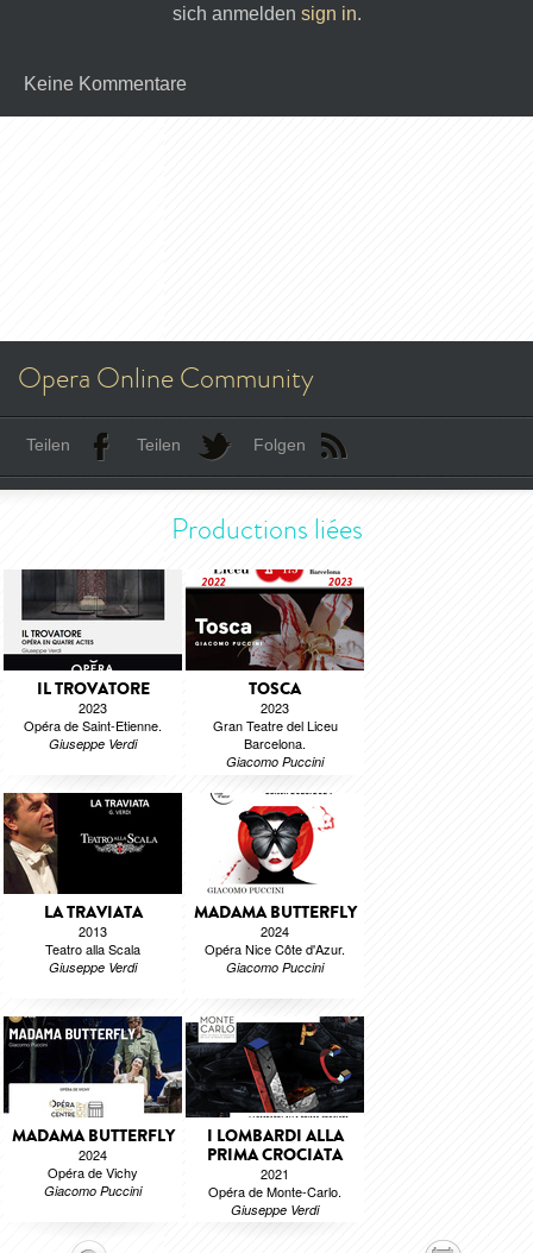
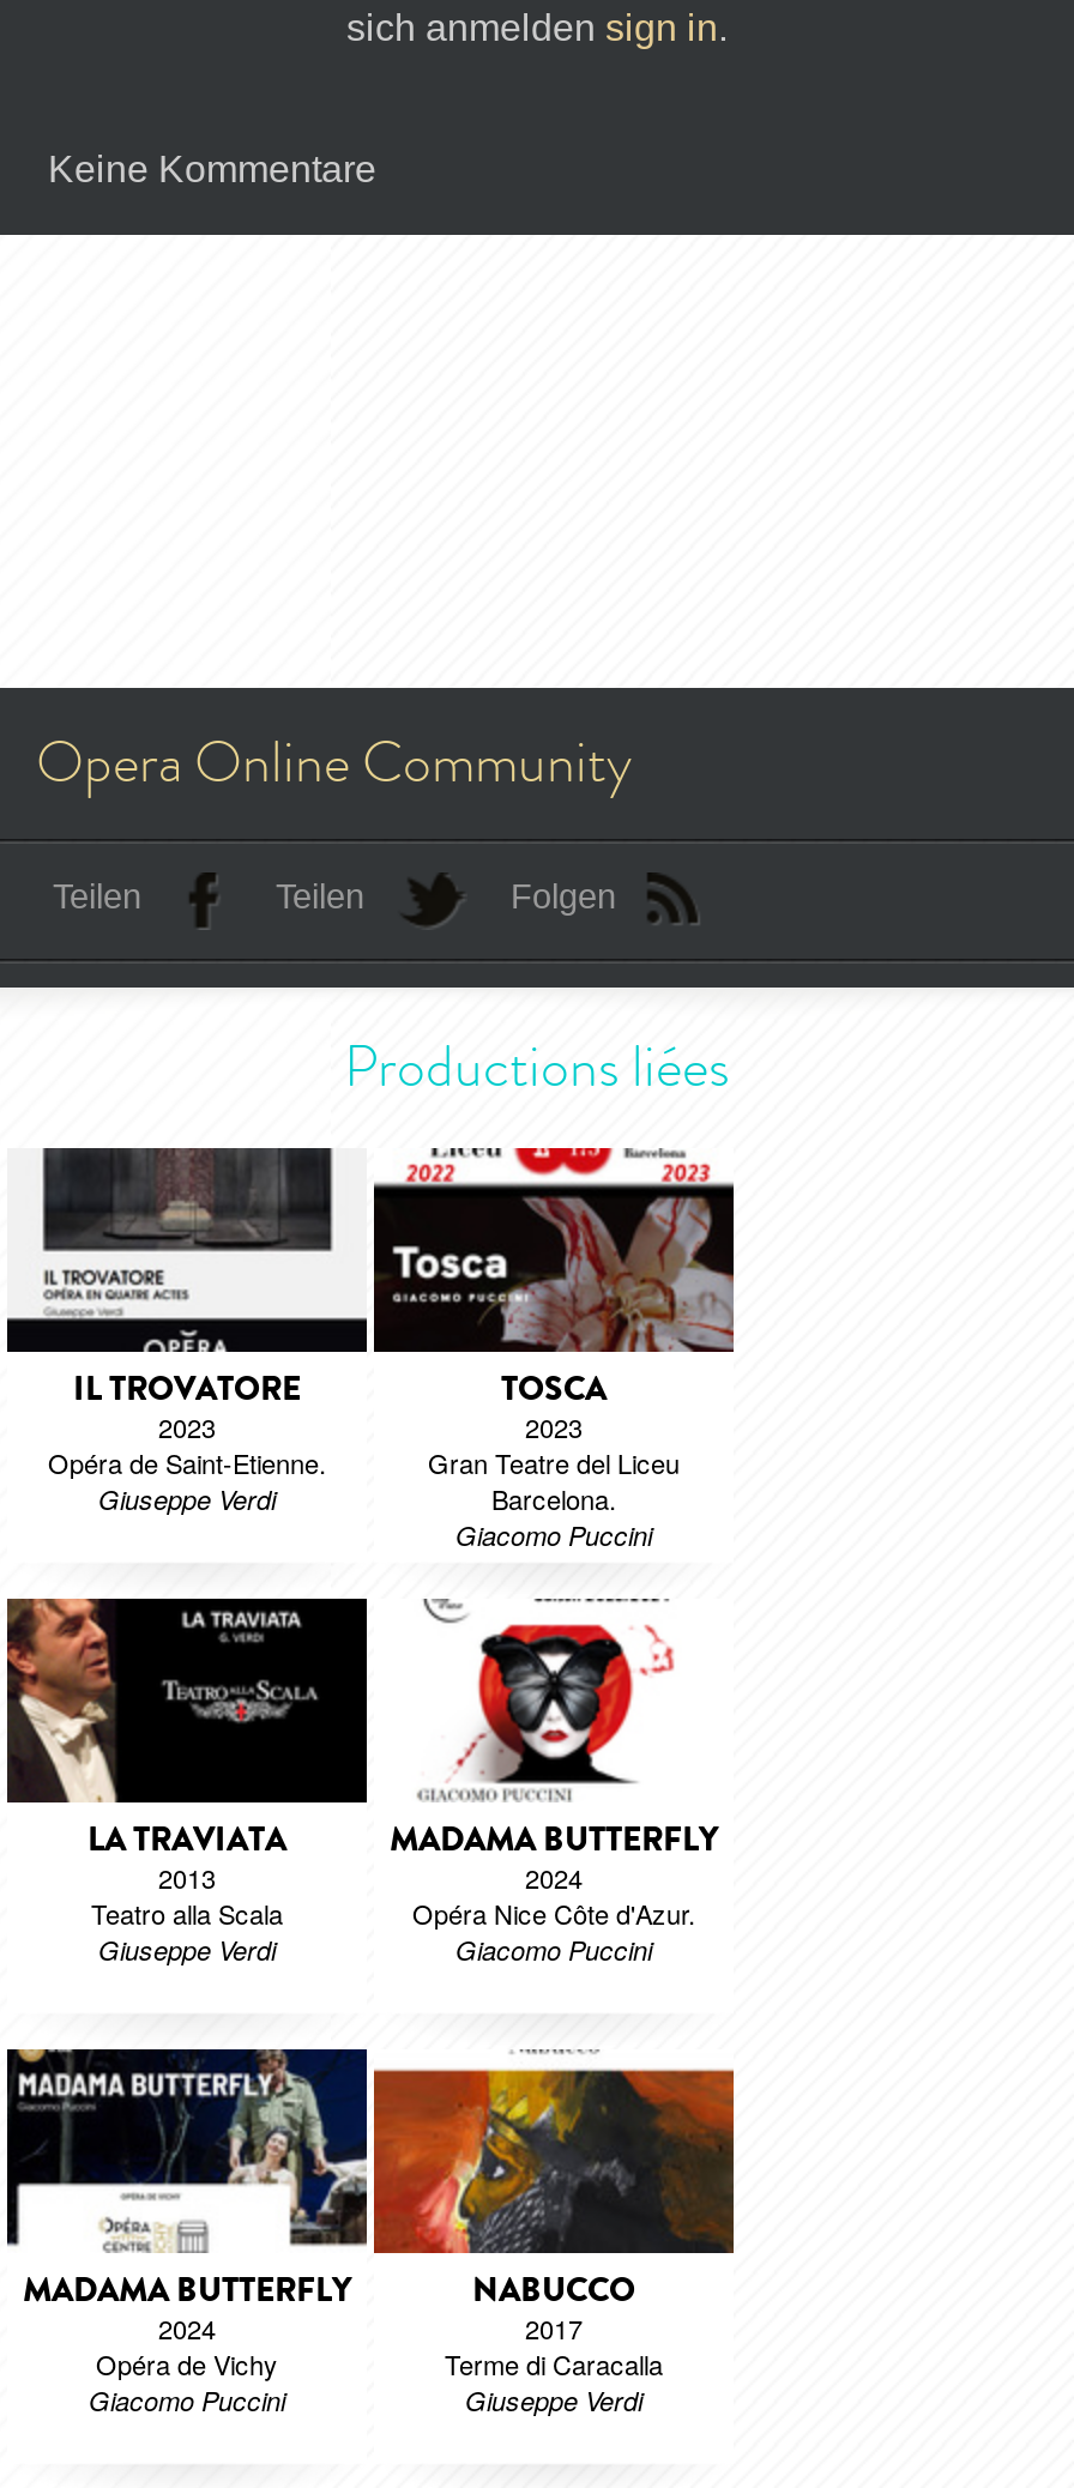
[184,1015,365,1201] [image] | I LOMBARDI ALLA | PRIMA CROCIATA | 2021 | Opéra de Monte-Carlo. -> [372,2049,736,2383] [image] | NABUCCO | 2017 | Terme di Caracalla

